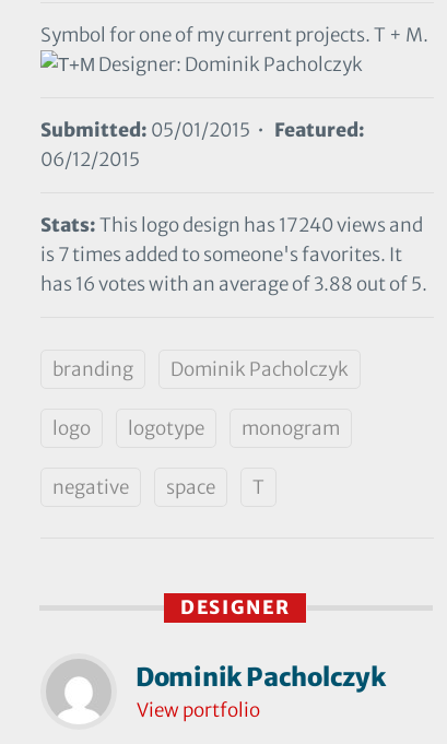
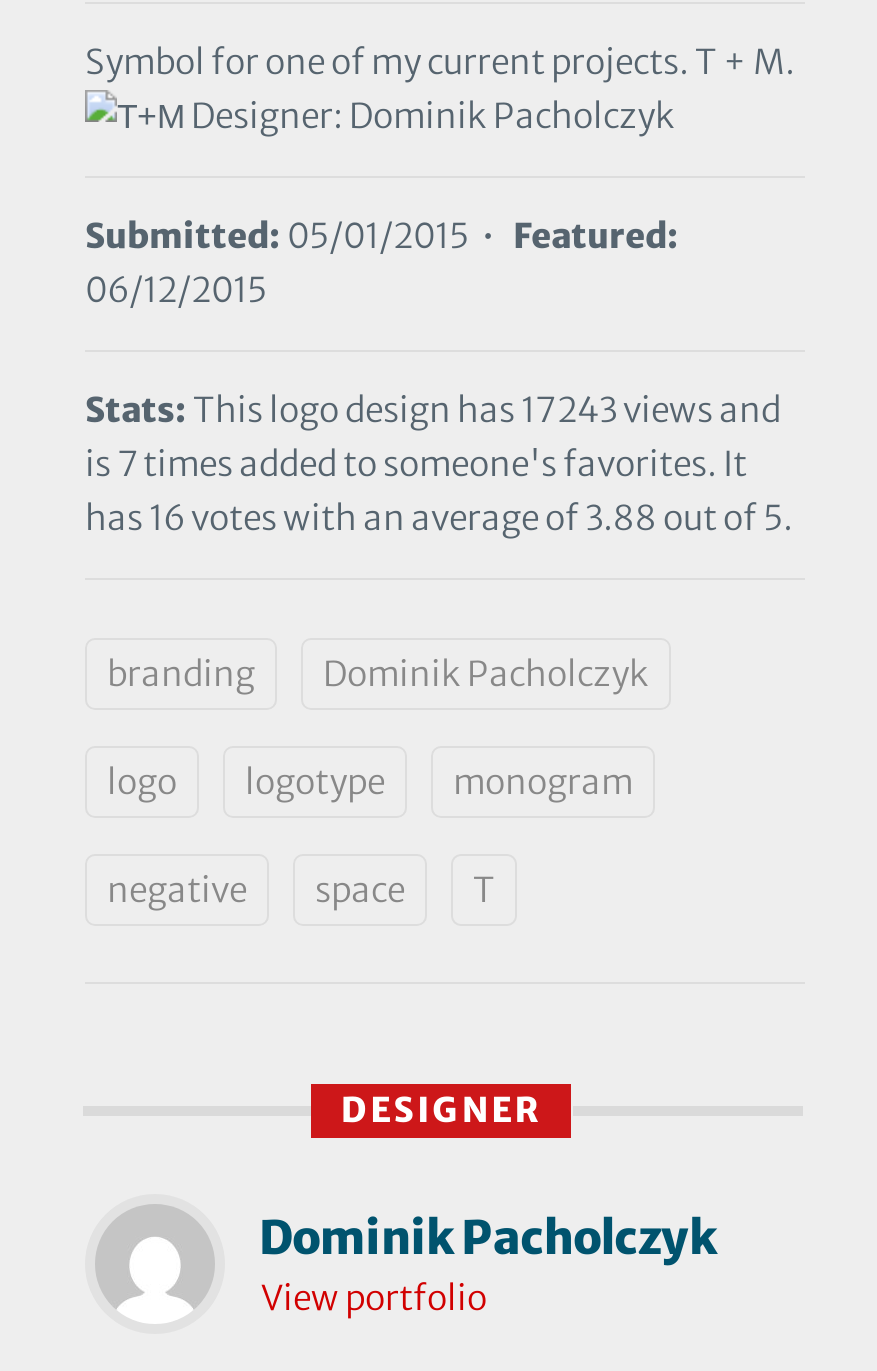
[40,213,423,237] Stats: This logo design has 17240 views and -> [85,388,781,432] Stats: This logo design has 17243 views and

